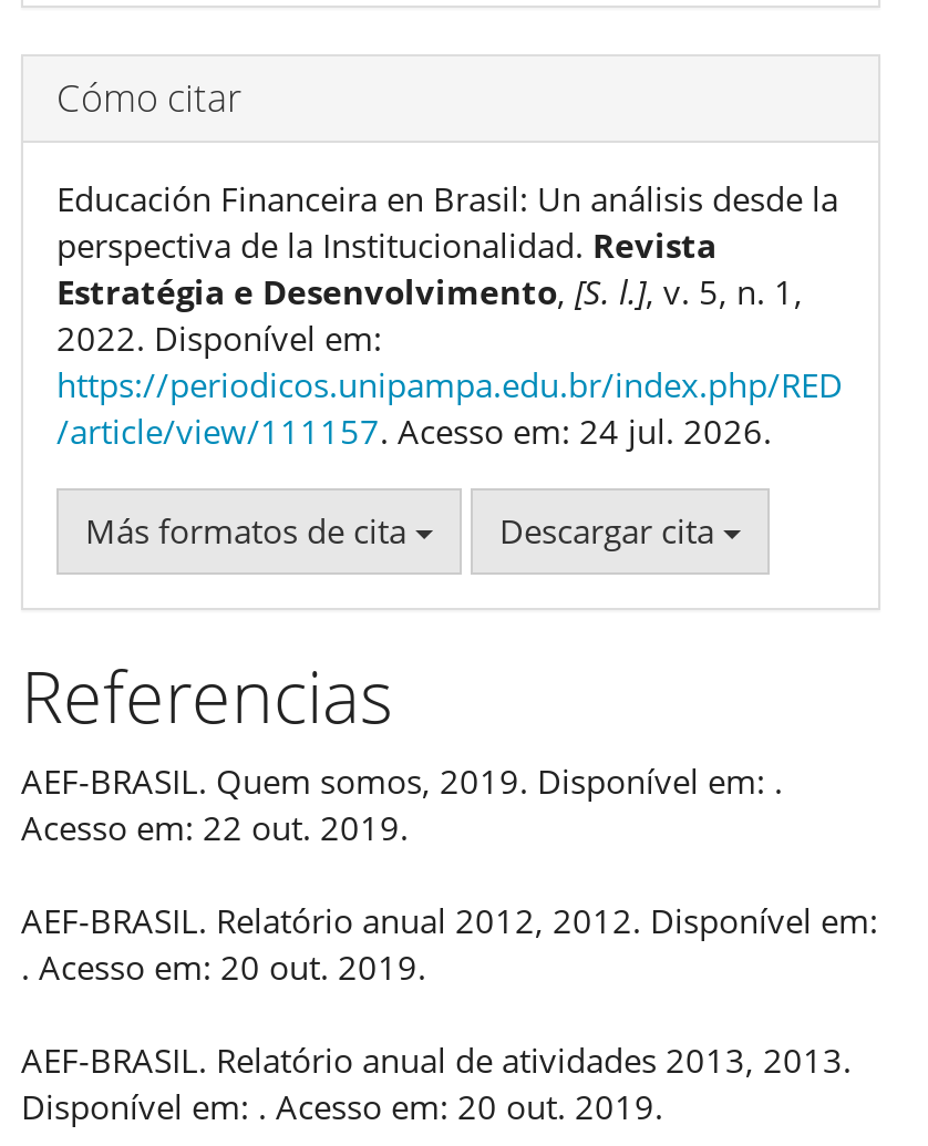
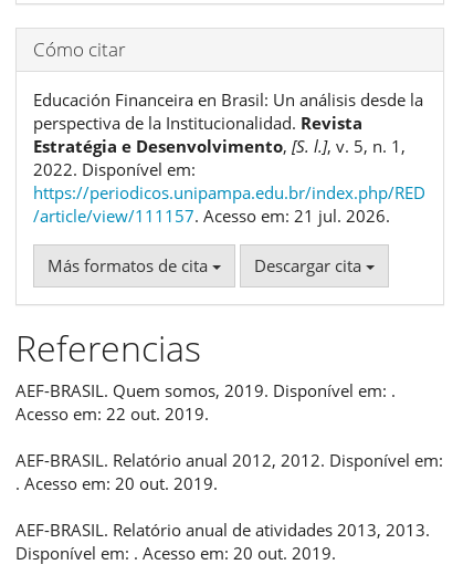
[56,409,772,453] /article/view/111157. Acesso em: 24 jul. 2026. -> [33,205,390,227] /article/view/111157. Acesso em: 21 jul. 2026.

